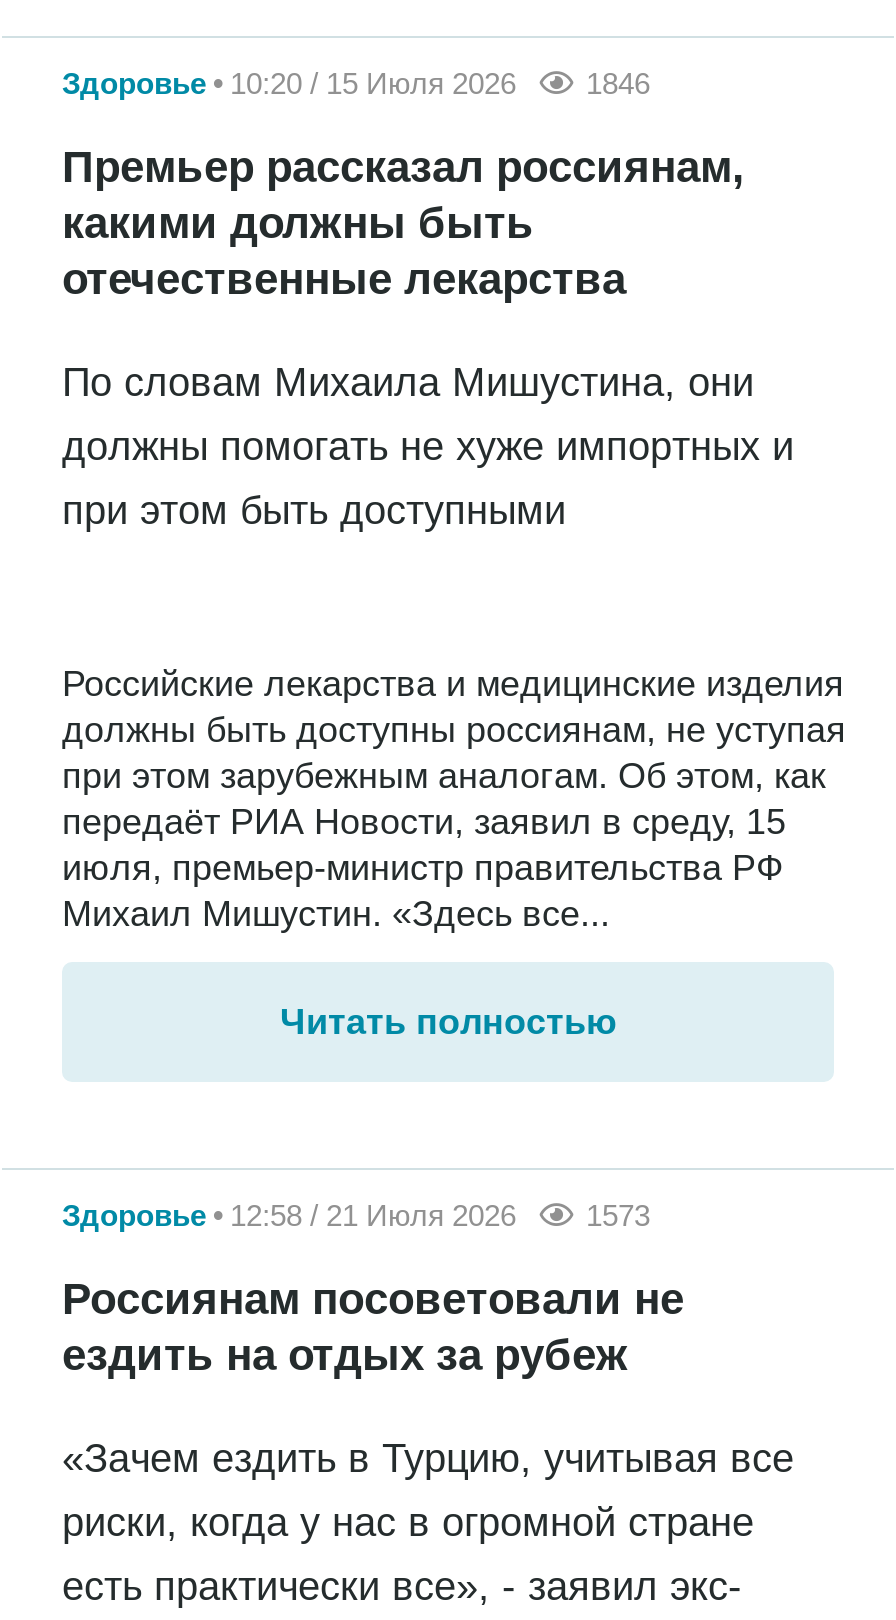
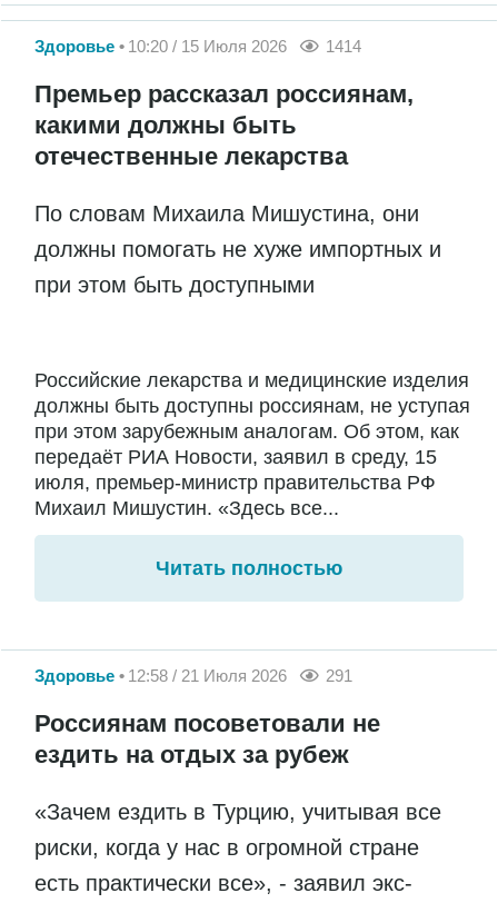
[586,65,650,99] 1846 -> [326,37,361,56] 1414
[586,1197,650,1231] 1573 -> [326,666,352,685] 291

